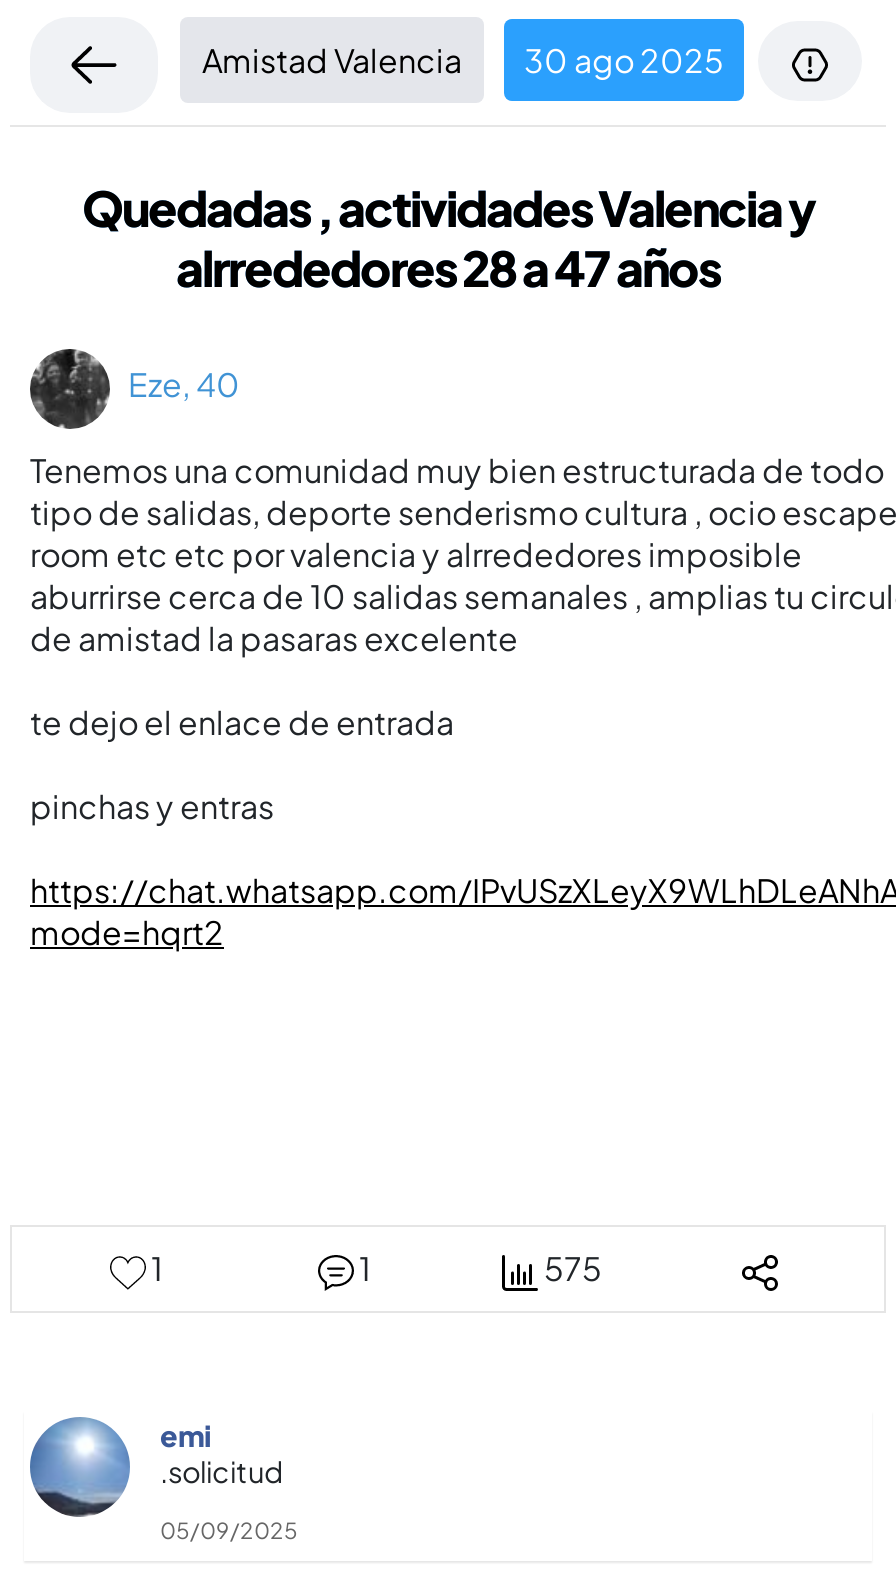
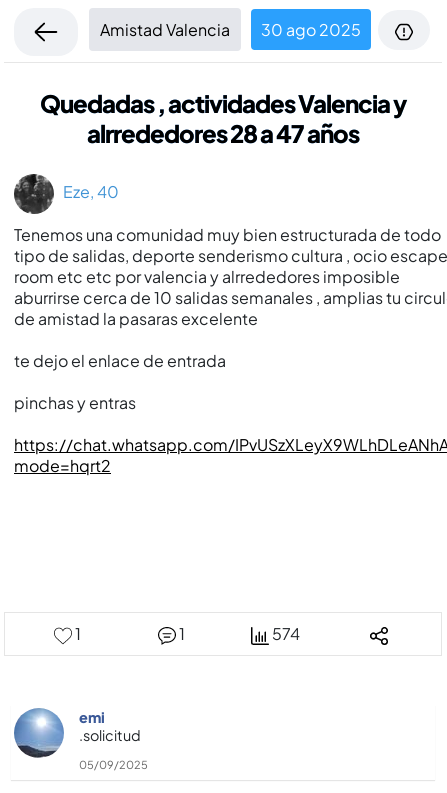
[538,1247,602,1289] 575 -> [268,623,299,644] 574

